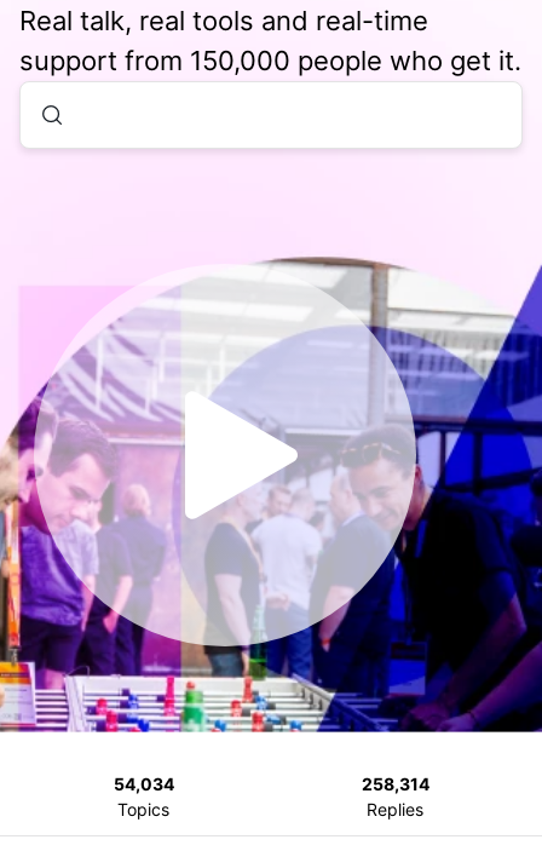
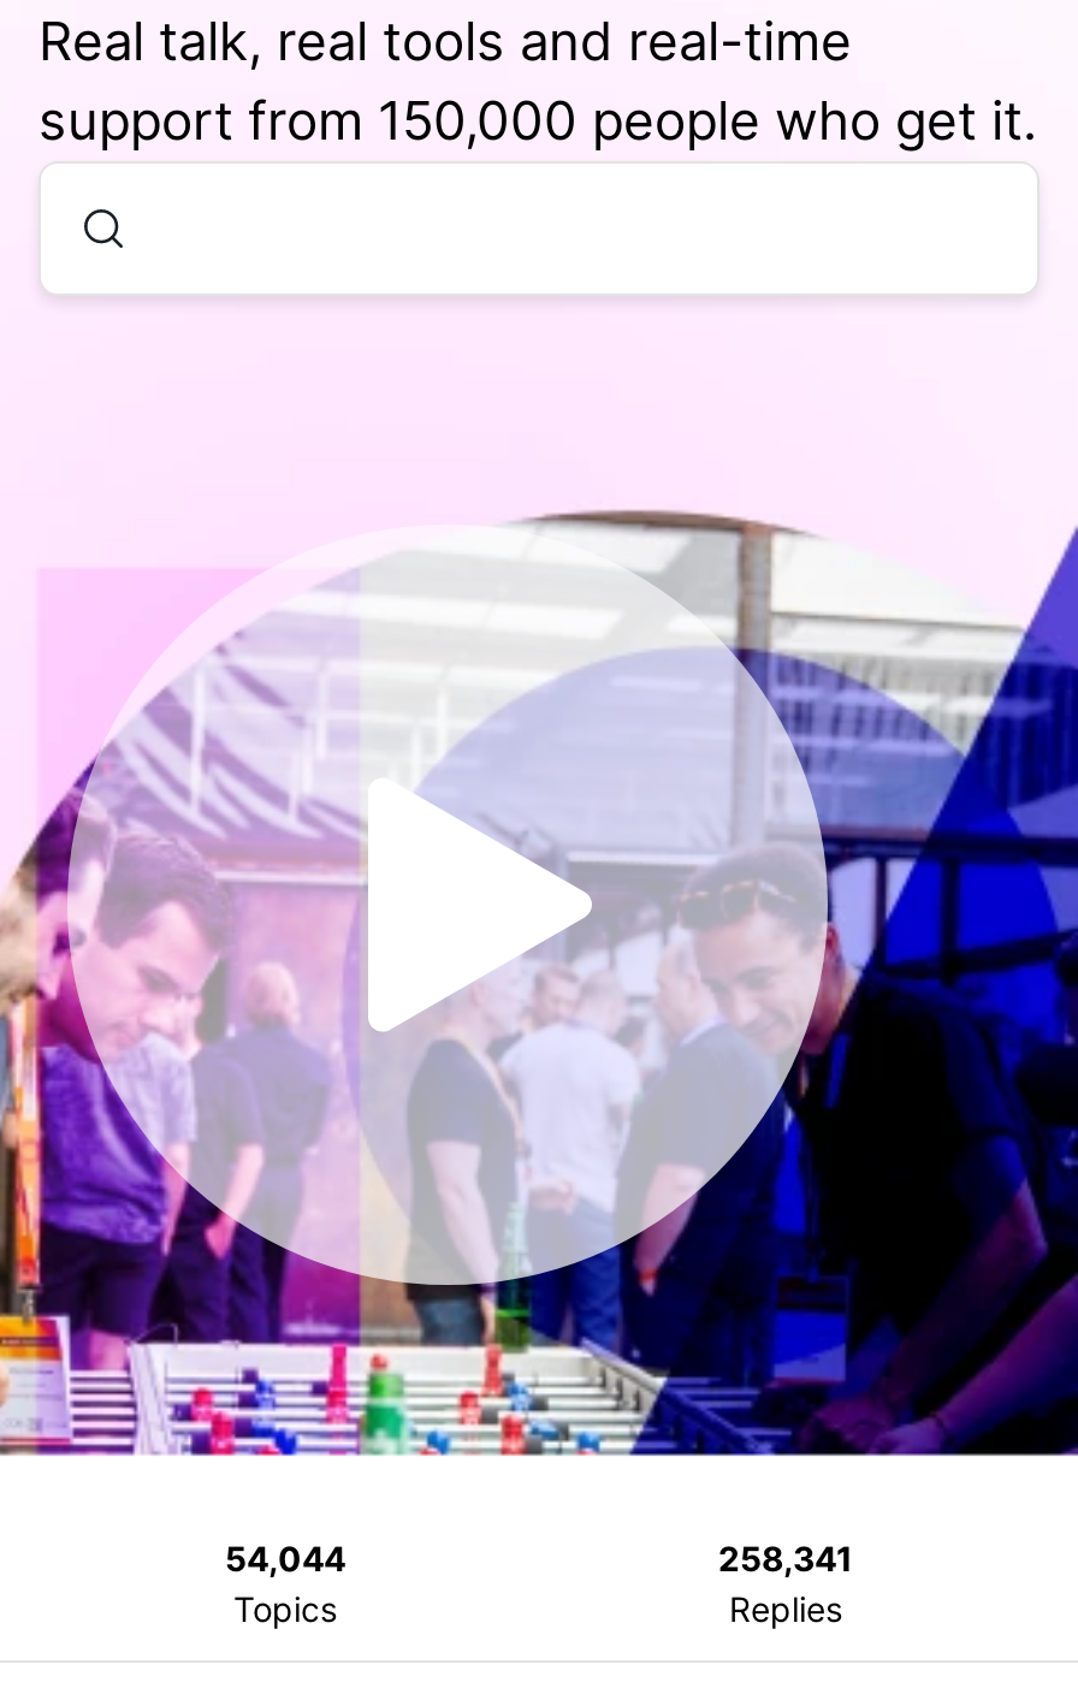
[113,774,174,794] 54,034 -> [225,1538,345,1579] 54,044
[361,774,429,794] 258,314 -> [718,1538,853,1579] 258,341

